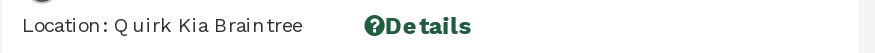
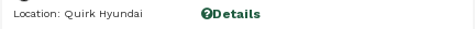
[22,14,302,36] Location: Quirk Kia Braintree -> [13,8,143,19] Location: Quirk Hyundai

